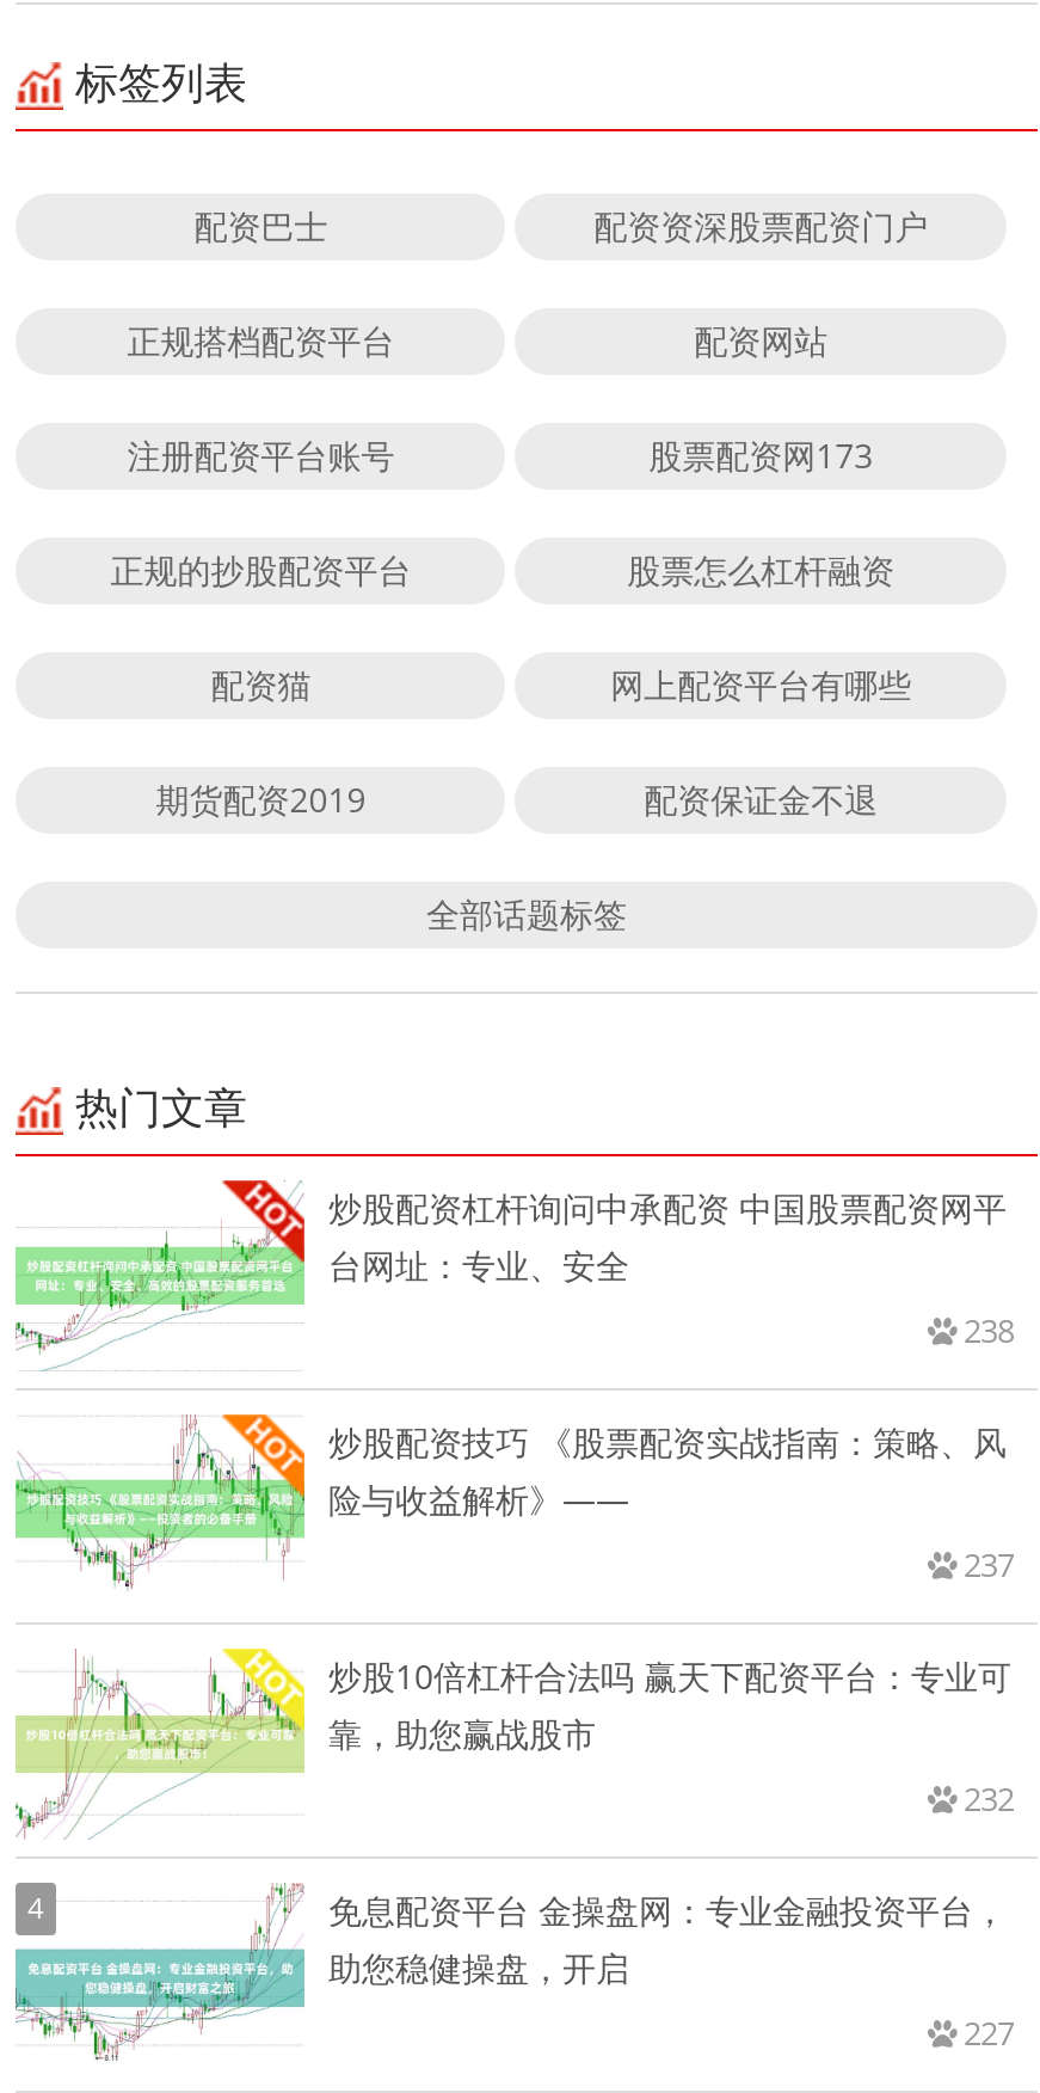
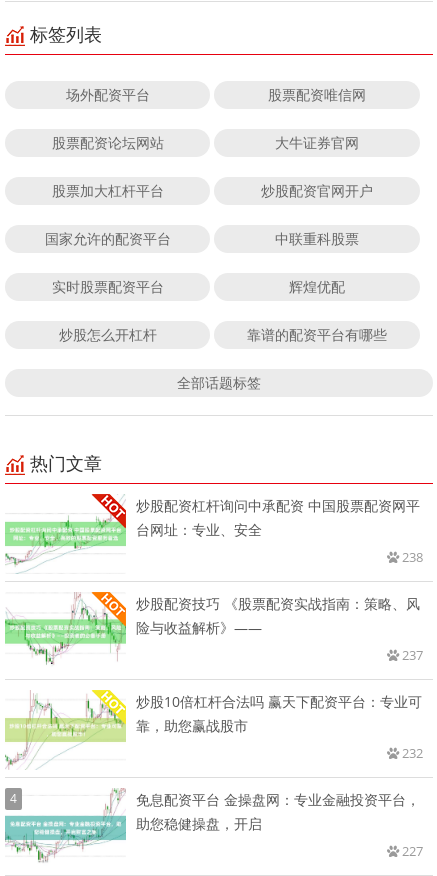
[194,203,928,248] 配资巴士 | 配资资深股票配资门户 -> [66,85,366,104] 场外配资平台 | 股票配资唯信网
[127,318,828,363] 正规搭档配资平台 | 配资网站 -> [52,133,359,152] 股票配资论坛网站 | 大牛证券官网
[127,432,873,478] 注册配资平台账号 | 股票配资网173 -> [52,181,373,200] 股票加大杠杆平台 | 炒股配资官网开户
[110,547,895,592] 正规的抄股配资平台 | 股票怎么杠杆融资 -> [45,229,359,248] 国家允许的配资平台 | 中联重科股票
[211,662,912,707] 配资猫 | 网上配资平台有哪些 -> [52,277,345,296] 实时股票配资平台 | 辉煌优配
[156,776,878,822] 期货配资2019 | 配资保证金不退 -> [59,325,387,344] 炒股怎么开杠杆 | 靠谱的配资平台有哪些

